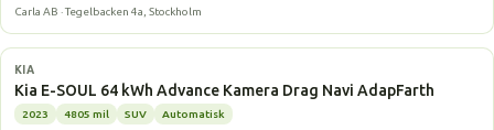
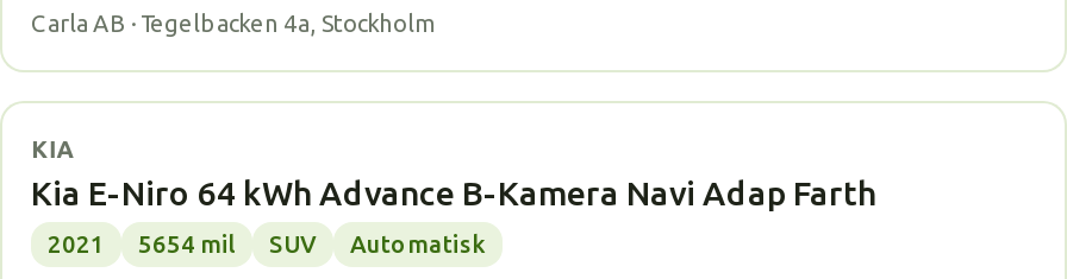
[14,82,434,99] Kia E-SOUL 64 kWh Advance Kamera Drag Navi AdapFarth -> [31,175,876,213] Kia E-Niro 64 kWh Advance B-Kamera Navi Adap Farth
[22,108,49,120] 2023 -> [48,232,105,258] 2021
[64,108,109,120] 4805 mil -> [138,232,236,258] 5654 mil

